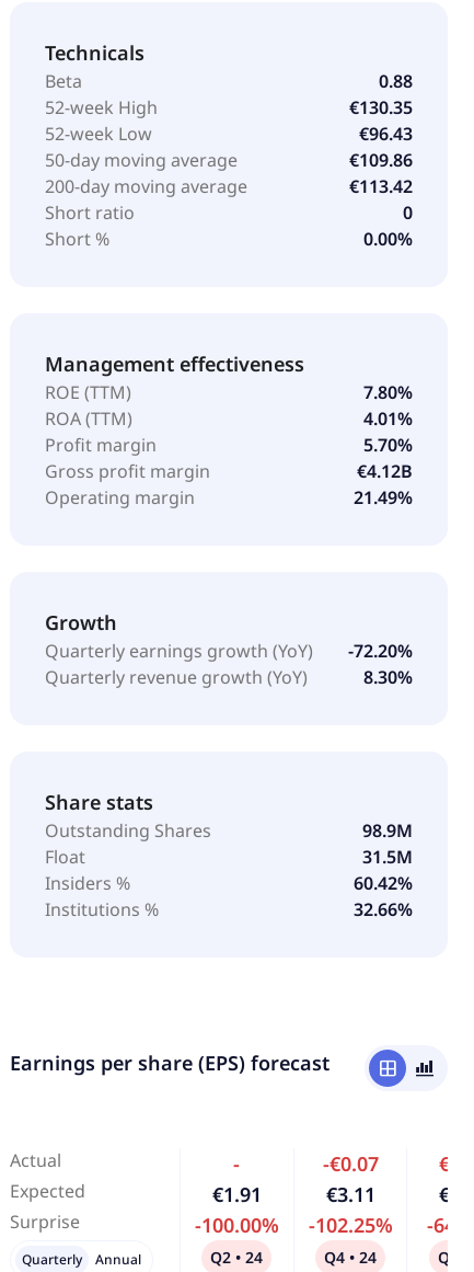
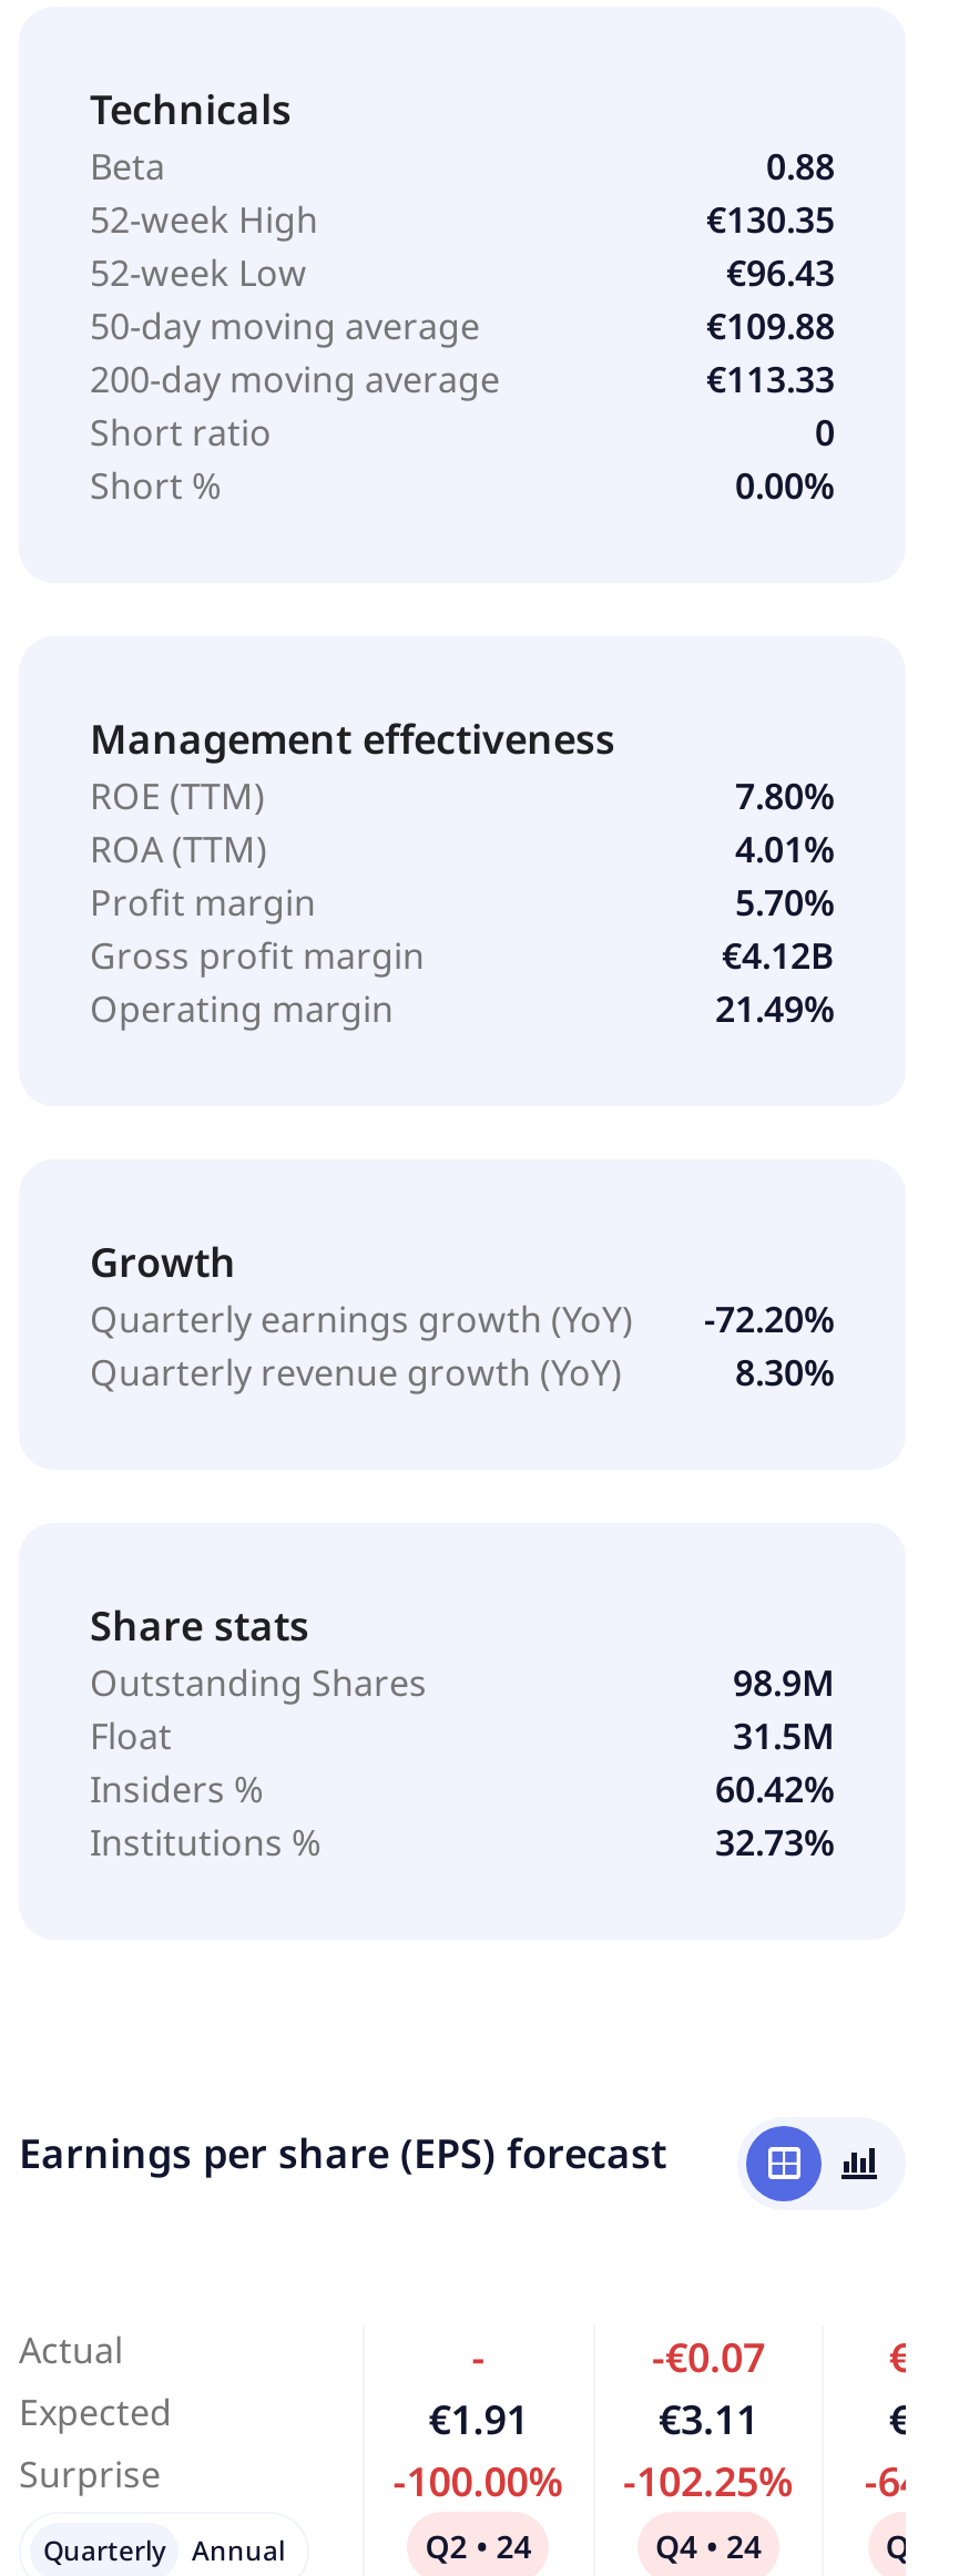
[349,147,413,172] €109.86 -> [706,301,835,349] €109.88
[349,174,413,198] €113.42 -> [706,354,835,403] €113.33
[354,897,413,921] 32.66% -> [715,1817,835,1866] 32.73%

